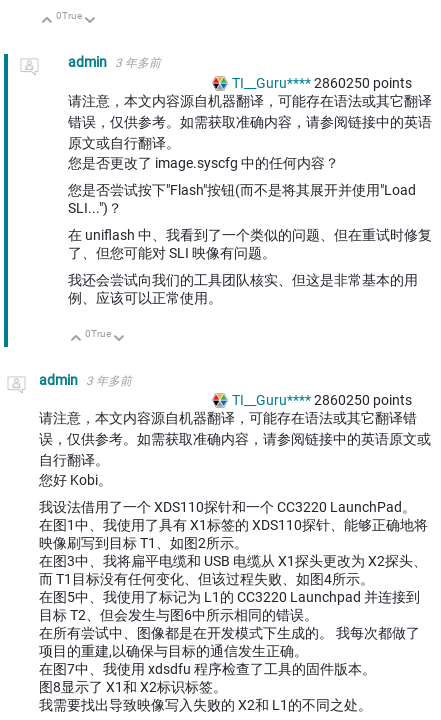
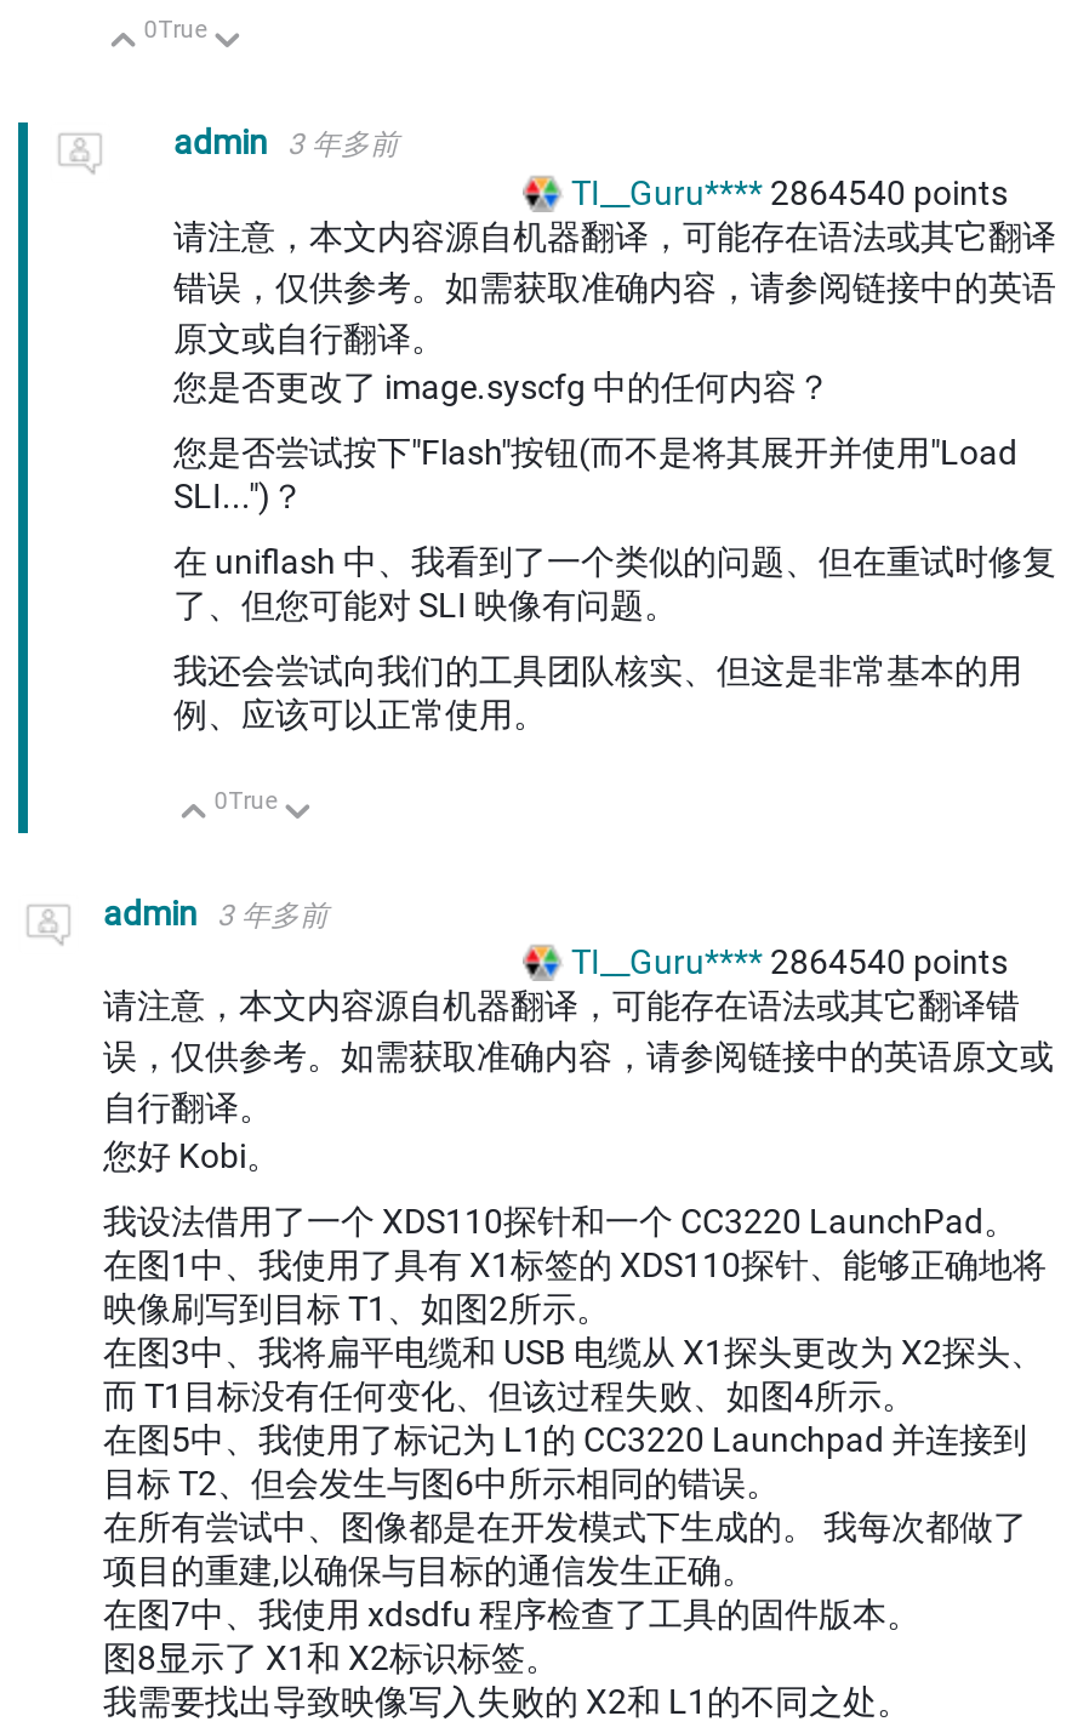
[232,75,412,91] TI__Guru**** 2860250 points -> [571,172,1008,211] TI__Guru**** 2864540 points
[232,392,412,408] TI__Guru**** 2860250 points -> [571,943,1008,982] TI__Guru**** 2864540 points

